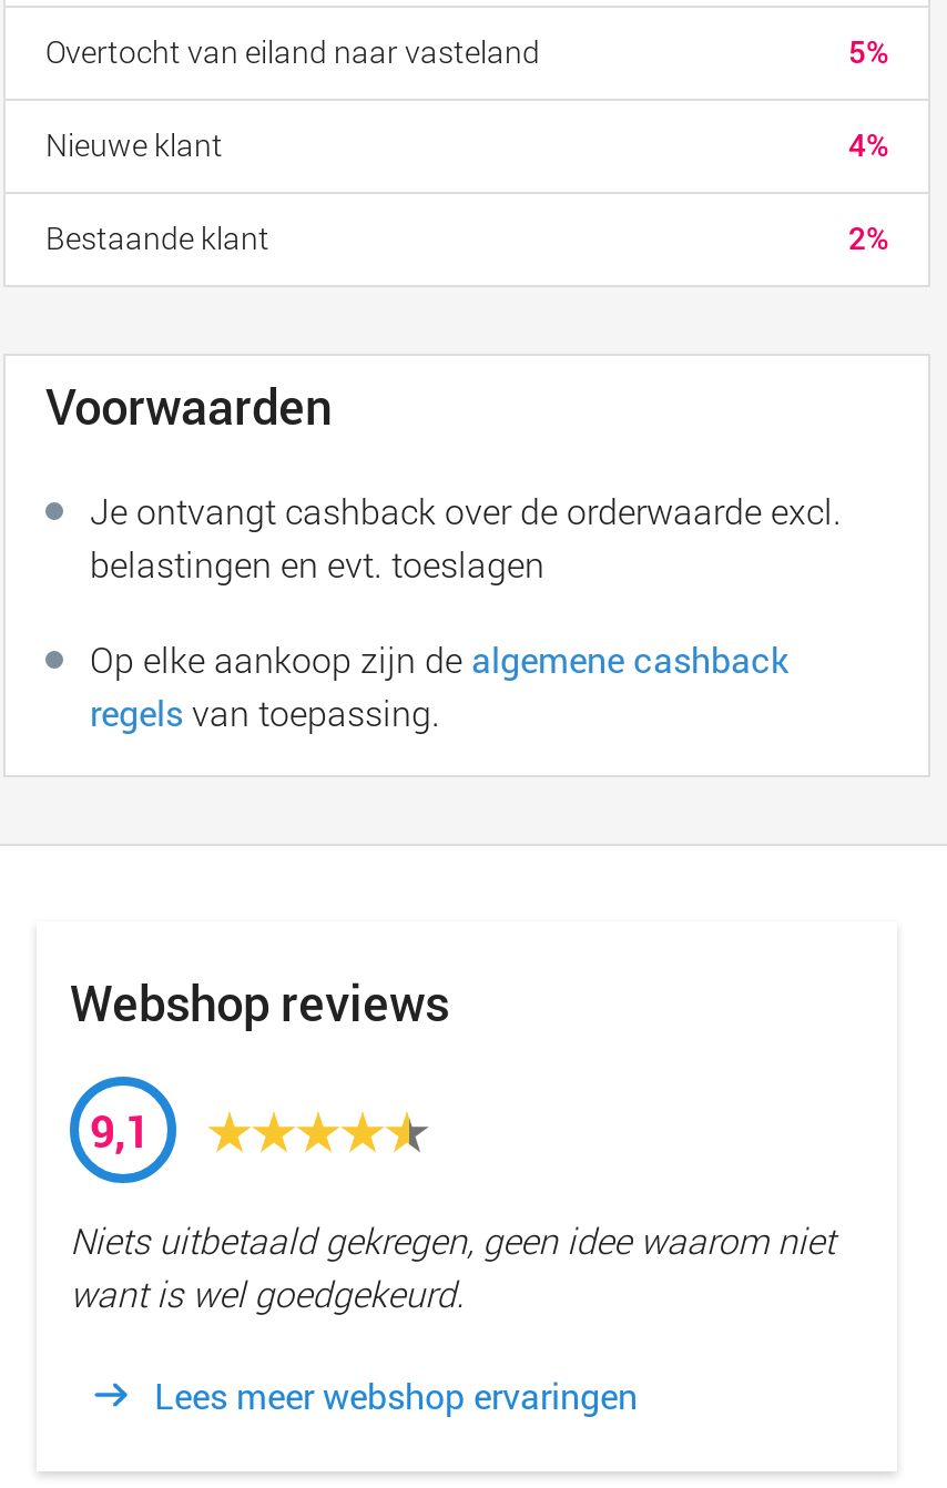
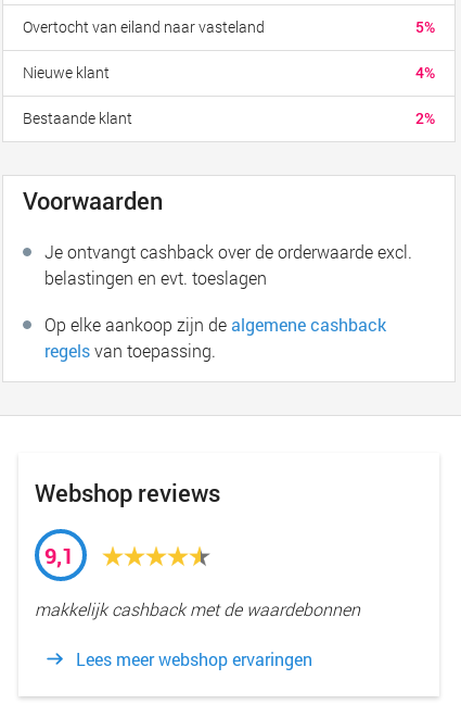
[70,1216,835,1316] Niets uitbetaald gekregen, geen idee waarom niet | want is wel goedgekeurd. -> [35,597,360,620] makkelijk cashback met de waardebonnen

